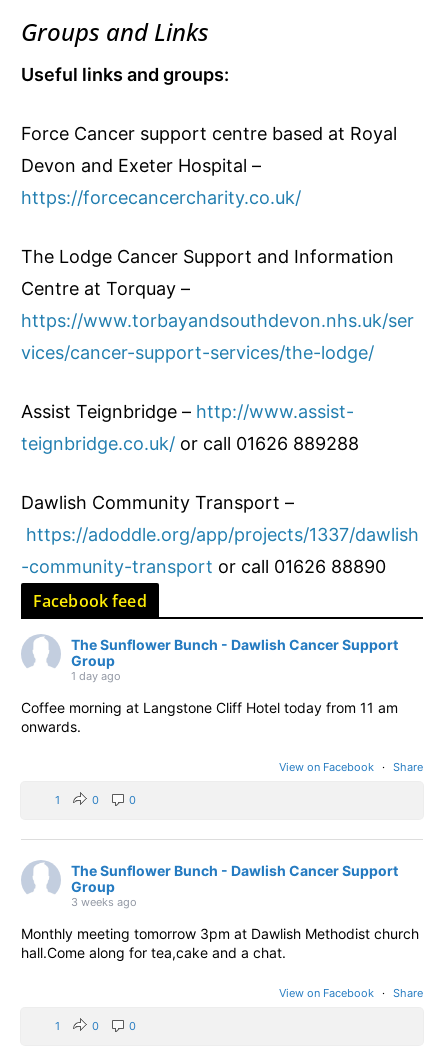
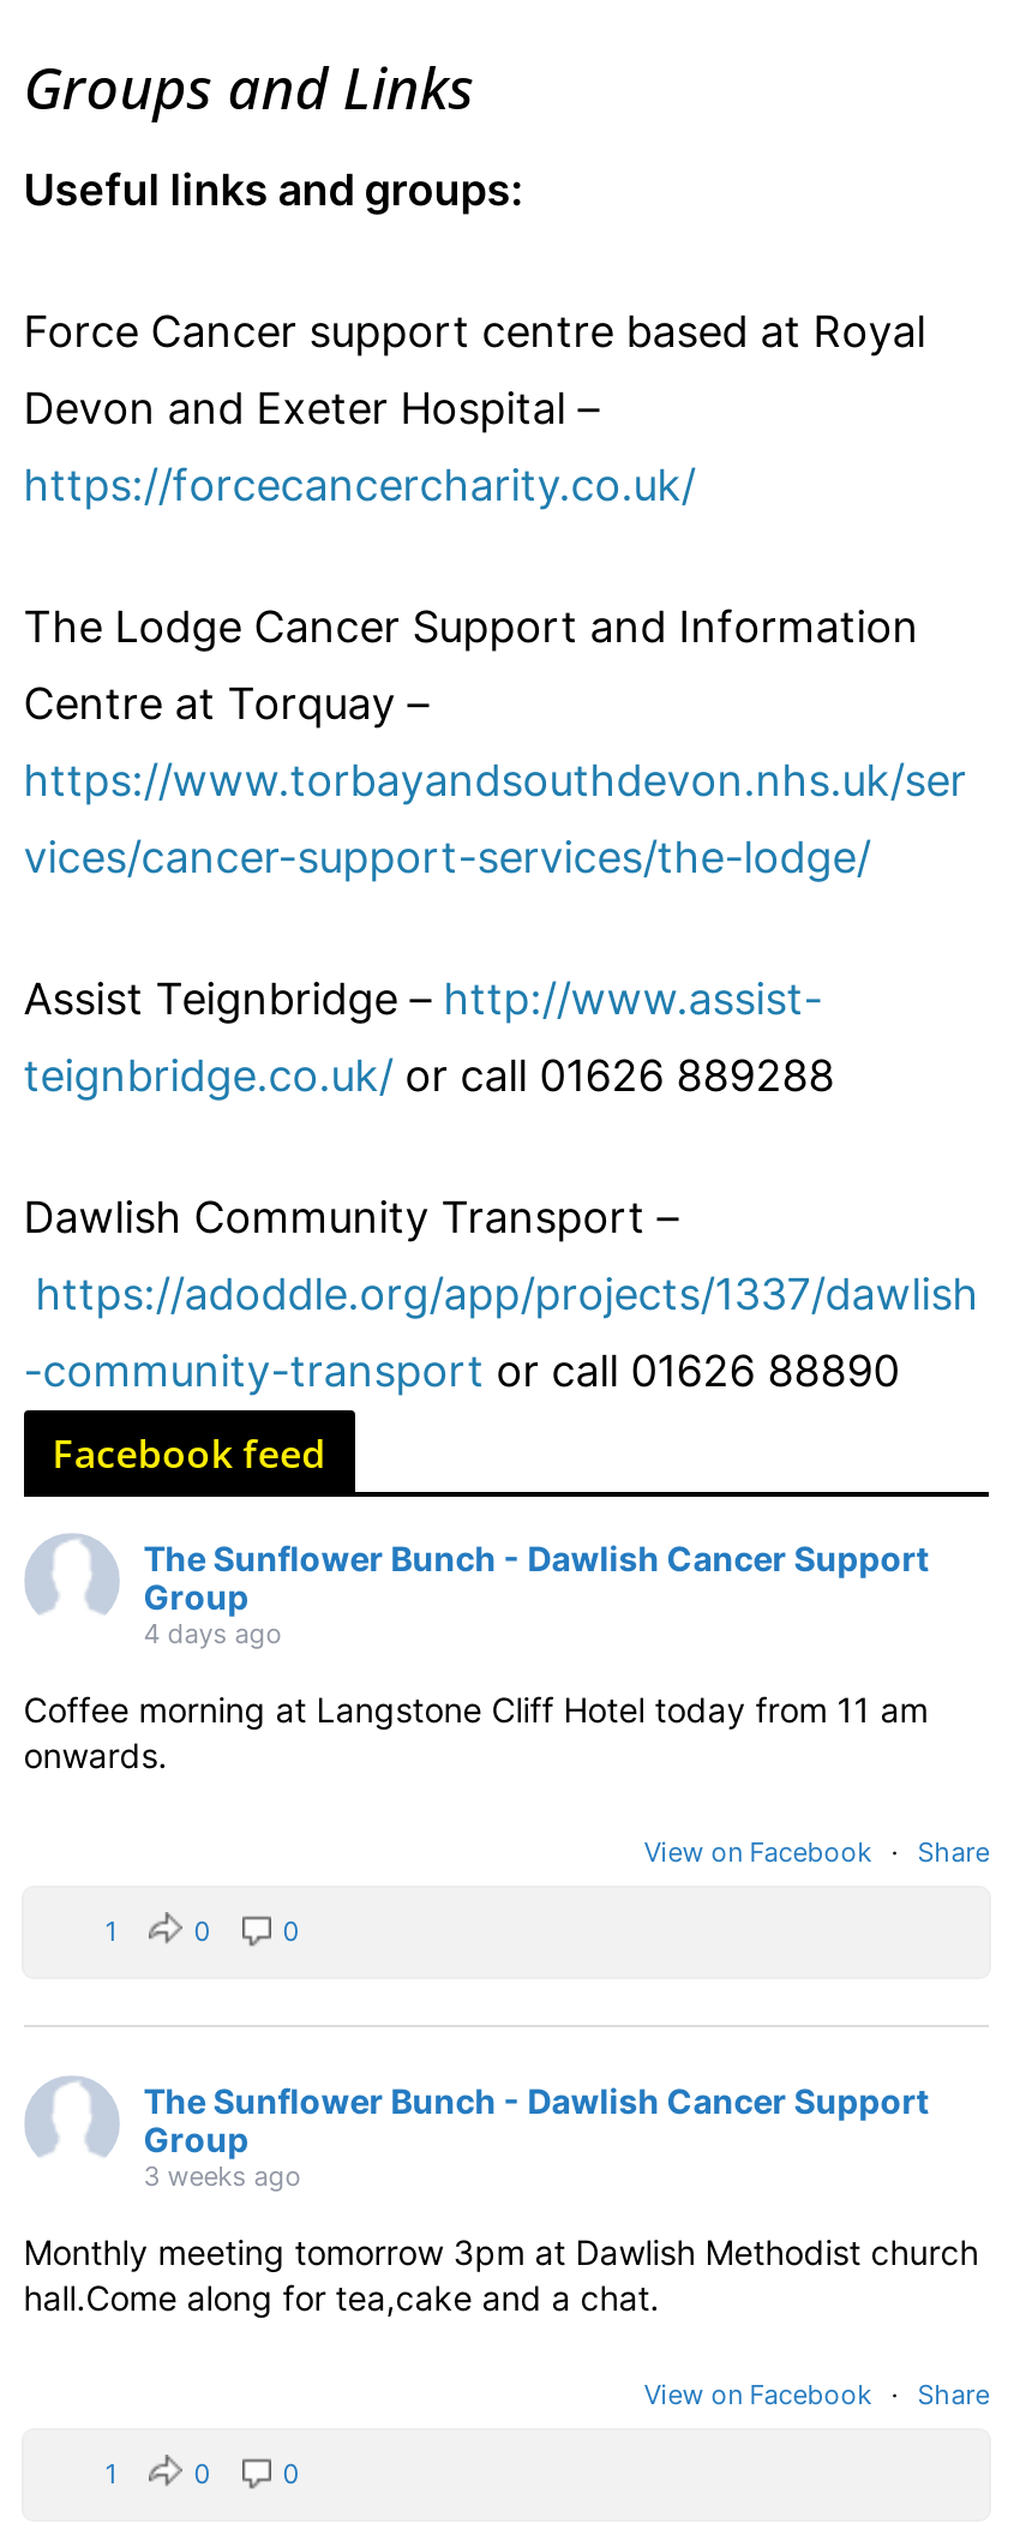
[71,669,121,683] 1 day ago -> [143,1617,282,1650] 4 days ago

